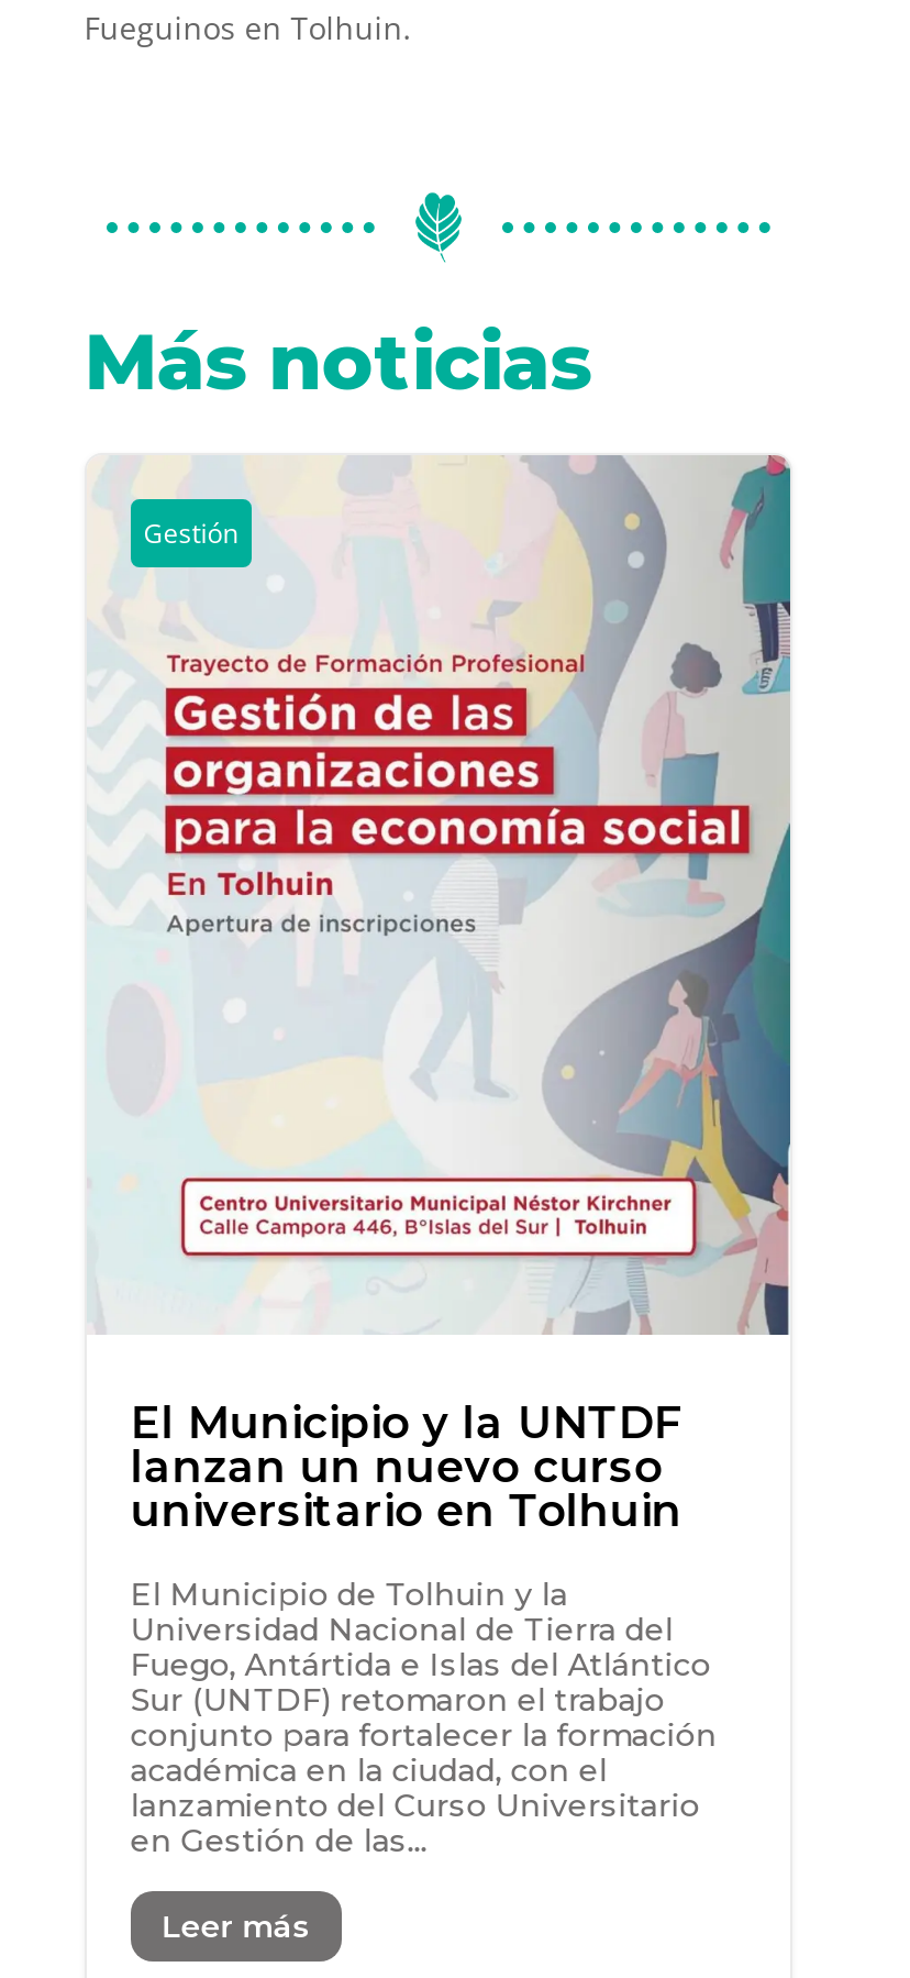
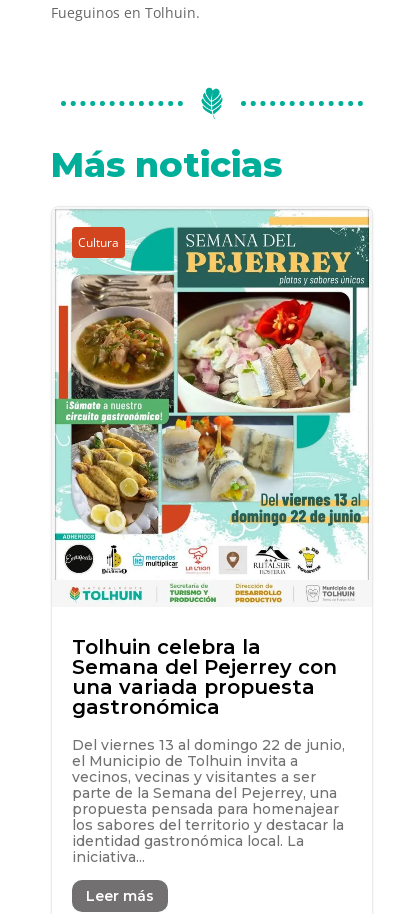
[89,455,792,1337] [image] | Gestión -> [54,208,372,607] [image] | Cultura
[130,1397,682,1538] El Municipio y la UNTDF | lanzan un nuevo curso | universitario en Tolhuin -> [72,635,337,719] Tolhuin celebra la | Semana del Pejerrey con | una variada propuesta | gastronómica
[130,1575,717,1861] El Municipio de Tolhuin y la | Universidad Nacional de Tierra del | Fuego, Antártida e Islas del Atlántico | Sur (UNTDF) retomaron el trabajo | conjunto para fortalecer la formación | académica en la ciudad, con el | lanzamiento del Curso Universitario | en Gestión de las... -> [72,736,345,866] Del viernes 13 al domingo 22 de junio, | el Municipio de Tolhuin invita a | vecinos, vecinas y visitantes a ser | parte de la Semana del Pejerrey, una | propuesta pensada para homenajear | los sabores del territorio y destacar la | identidad gastronómica local. La | iniciativa...

